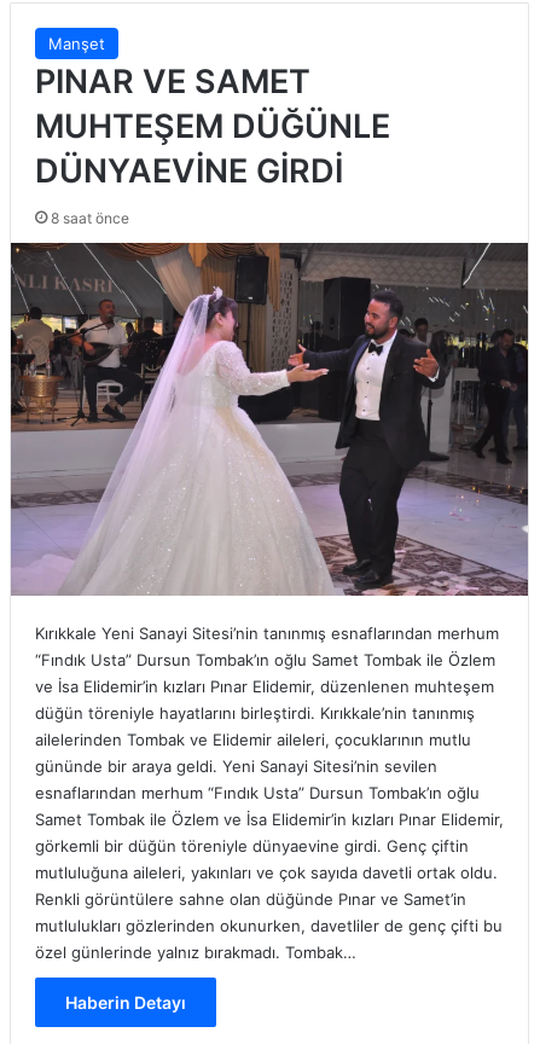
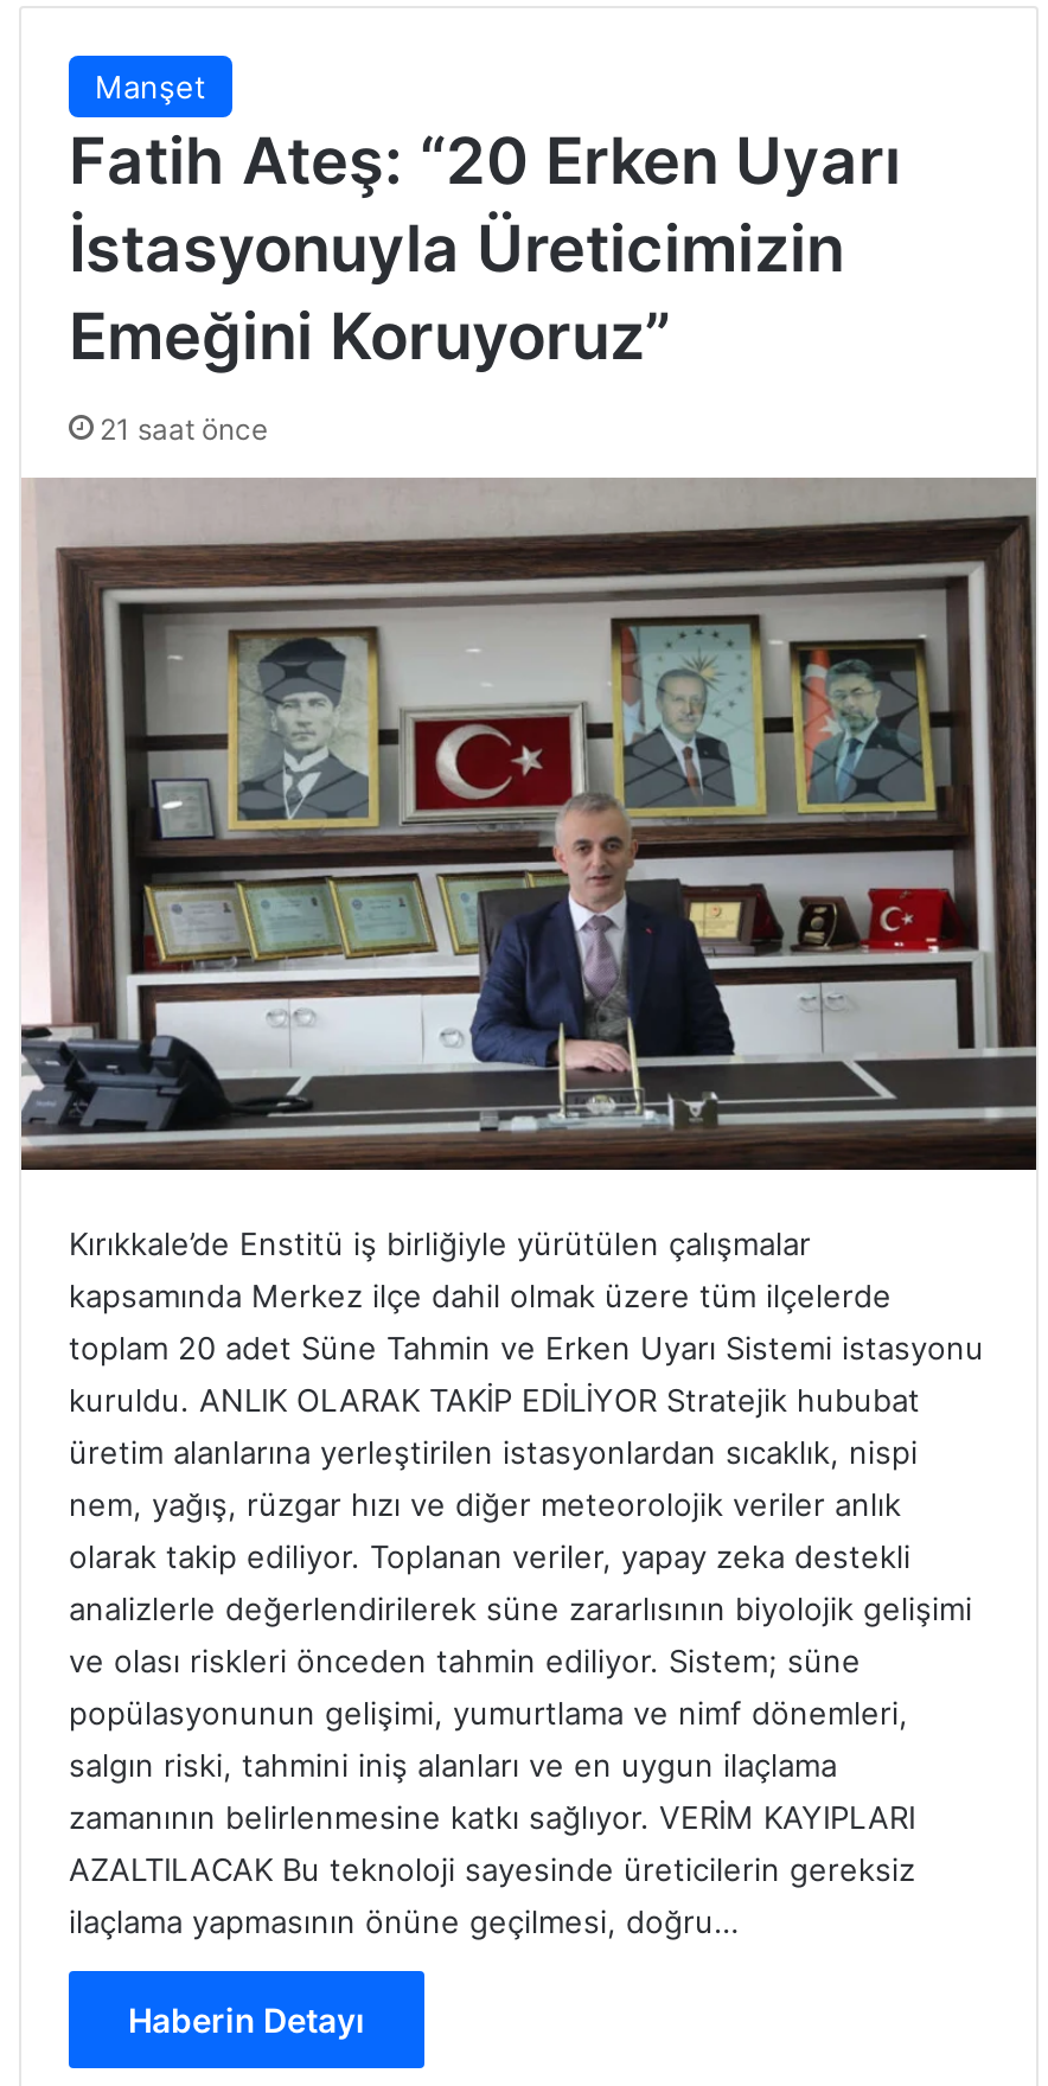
[35,62,390,191] PINAR VE SAMET | MUHTEŞEM DÜĞÜNLE | DÜNYAEVİNE GİRDİ -> [69,123,901,377] Fatih Ateş: “20 Erken Uyarı | İstasyonuyla Üreticimizin | Emeğini Koruyoruz”
[51,210,129,228] 8 saat önce -> [100,412,268,448] 21 saat önce
[10,242,529,962] [image] | Kırıkkale Yeni Sanayi Sitesi’nin tanınmış esnaflarından merhum | “Fındık Usta” Dursun Tombak’ın oğlu Samet Tombak ile Özlem | ve İsa Elidemir’in kızları Pınar Elidemir, düzenlenen muhteşem | düğün töreniyle hayatlarını birleştirdi. Kırıkkale’nin tanınmış | ailelerinden Tombak ve Elidemir aileleri, çocuklarının mutlu | gününde bir araya geldi. Yeni Sanayi Sitesi’nin sevilen | esnaflarından merhum “Fındık Usta” Dursun Tombak’ın oğlu | Samet Tombak ile Özlem ve İsa Elidemir’in kızları Pınar Elidemir, | görkemli bir düğün töreniyle dünyaevine girdi. Genç çiftin | mutluluğuna aileleri, yakınları ve çok sayıda davetli ortak oldu. | Renkli görüntülere sahne olan düğünde Pınar ve Samet’in | mutlulukları gözlerinden okunurken, davetliler de genç çifti bu | özel günlerinde yalnız bırakmadı. Tombak… -> [21,478,1036,1941] [image] | Kırıkkale’de Enstitü iş birliğiyle yürütülen çalışmalar | kapsamında Merkez ilçe dahil olmak üzere tüm ilçelerde | toplam 20 adet Süne Tahmin ve Erken Uyarı Sistemi istasyonu | kuruldu. ANLIK OLARAK TAKİP EDİLİYOR Stratejik hububat | üretim alanlarına yerleştirilen istasyonlardan sıcaklık, nispi | nem, yağış, rüzgar hızı ve diğer meteorolojik veriler anlık | olarak takip ediliyor. Toplanan veriler, yapay zeka destekli | analizlerle değerlendirilerek süne zararlısının biyolojik gelişimi | ve olası riskleri önceden tahmin ediliyor. Sistem; süne | popülasyonunun gelişimi, yumurtlama ve nimf dönemleri, | salgın riski, tahmini iniş alanları ve en uygun ilaçlama | zamanının belirlenmesine katkı sağlıyor. VERİM KAYIPLARI | AZALTILACAK Bu teknoloji sayesinde üreticilerin gereksiz | ilaçlama yapmasının önüne geçilmesi, doğru…

